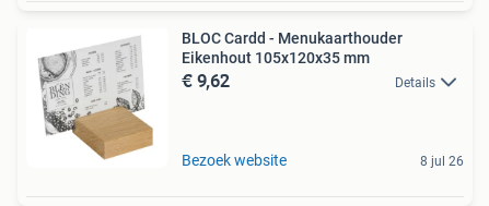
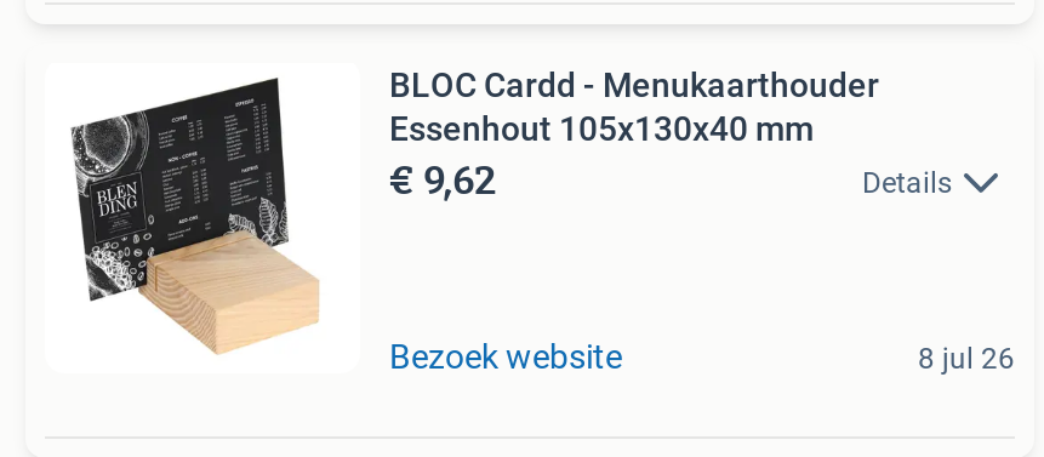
[39,36,370,159] [image] | Eikenhout 105x120x35 mm -> [72,76,814,348] [image] | Essenhout 105x130x40 mm

